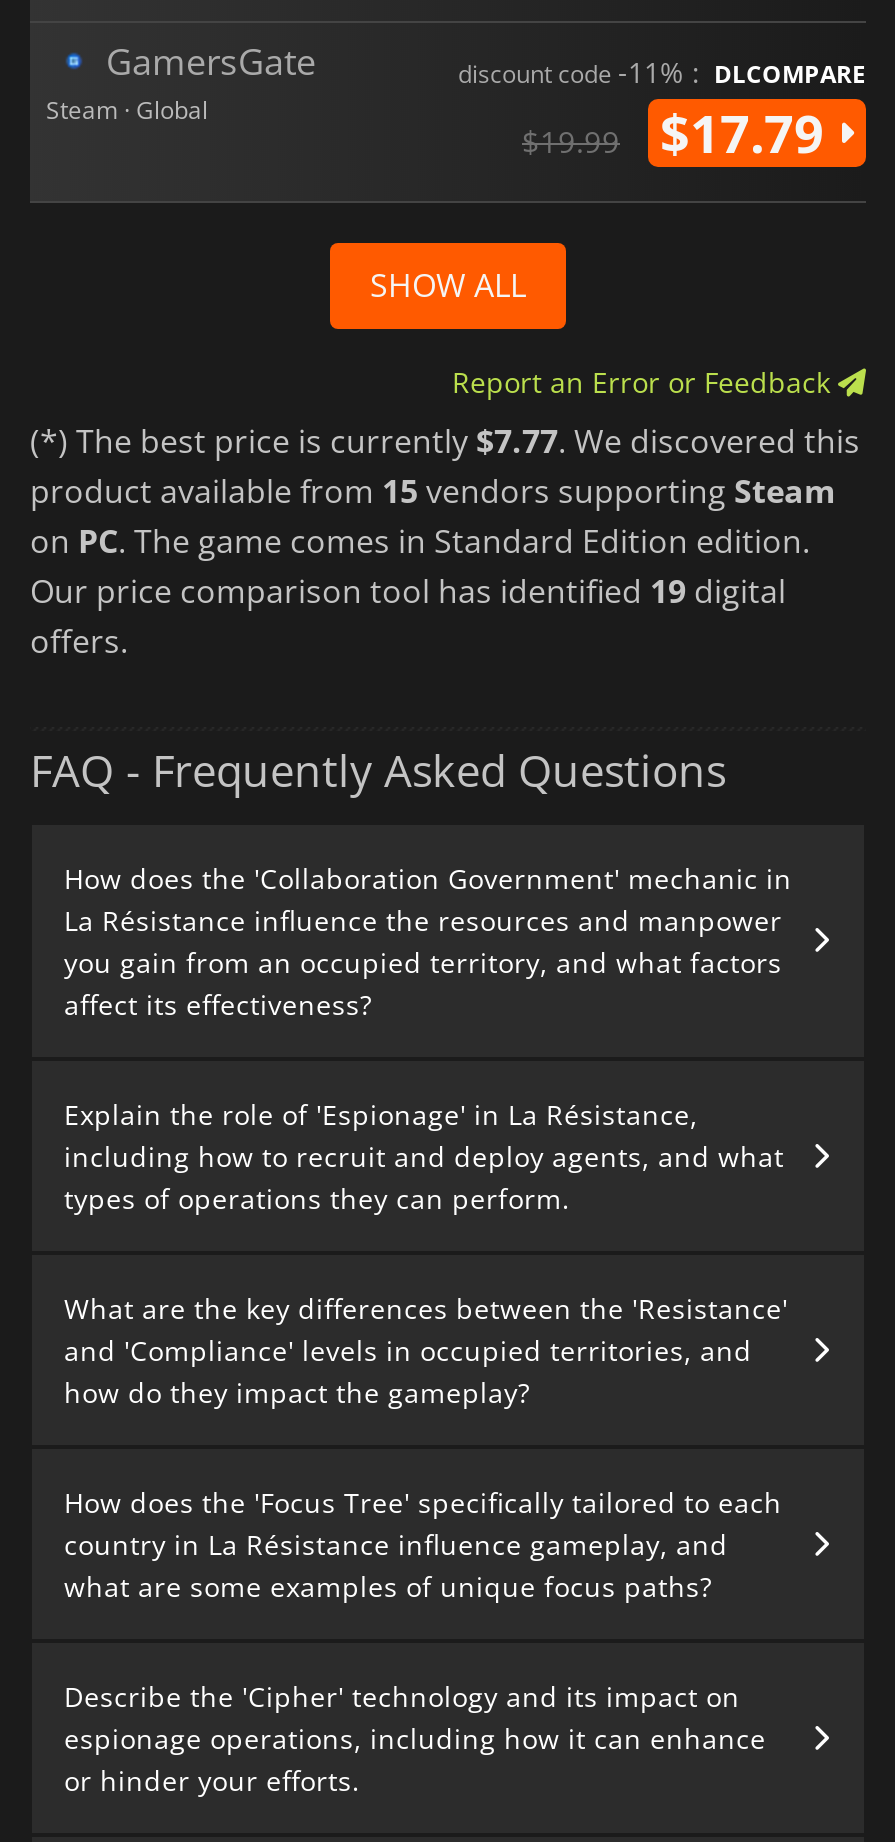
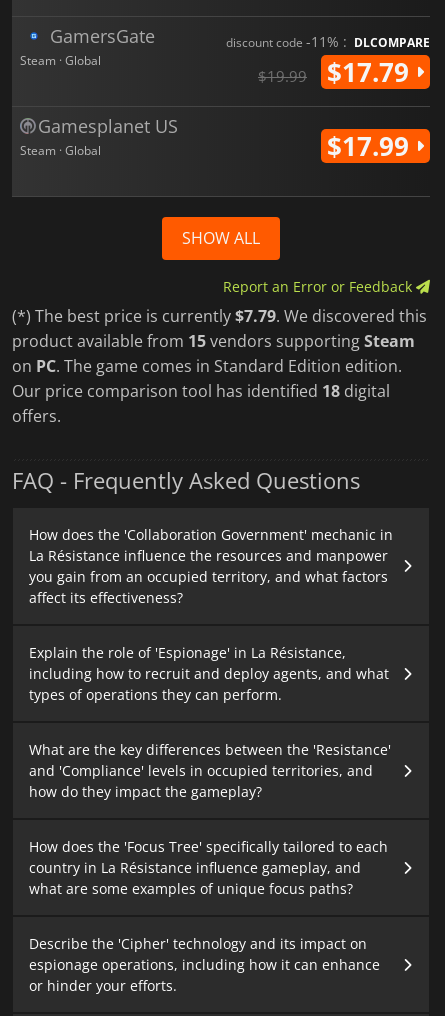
none -> [20,114,416,164] Gamesplanet US | Steam · Global | $17.99
[30,418,860,462] (*) The best price is currently $7.77. We discovered this -> [12,305,427,327] (*) The best price is currently $7.79. We discovered this
[30,568,786,612] Our price comparison tool has identified 19 digital -> [12,380,390,402] Our price comparison tool has identified 18 digital

